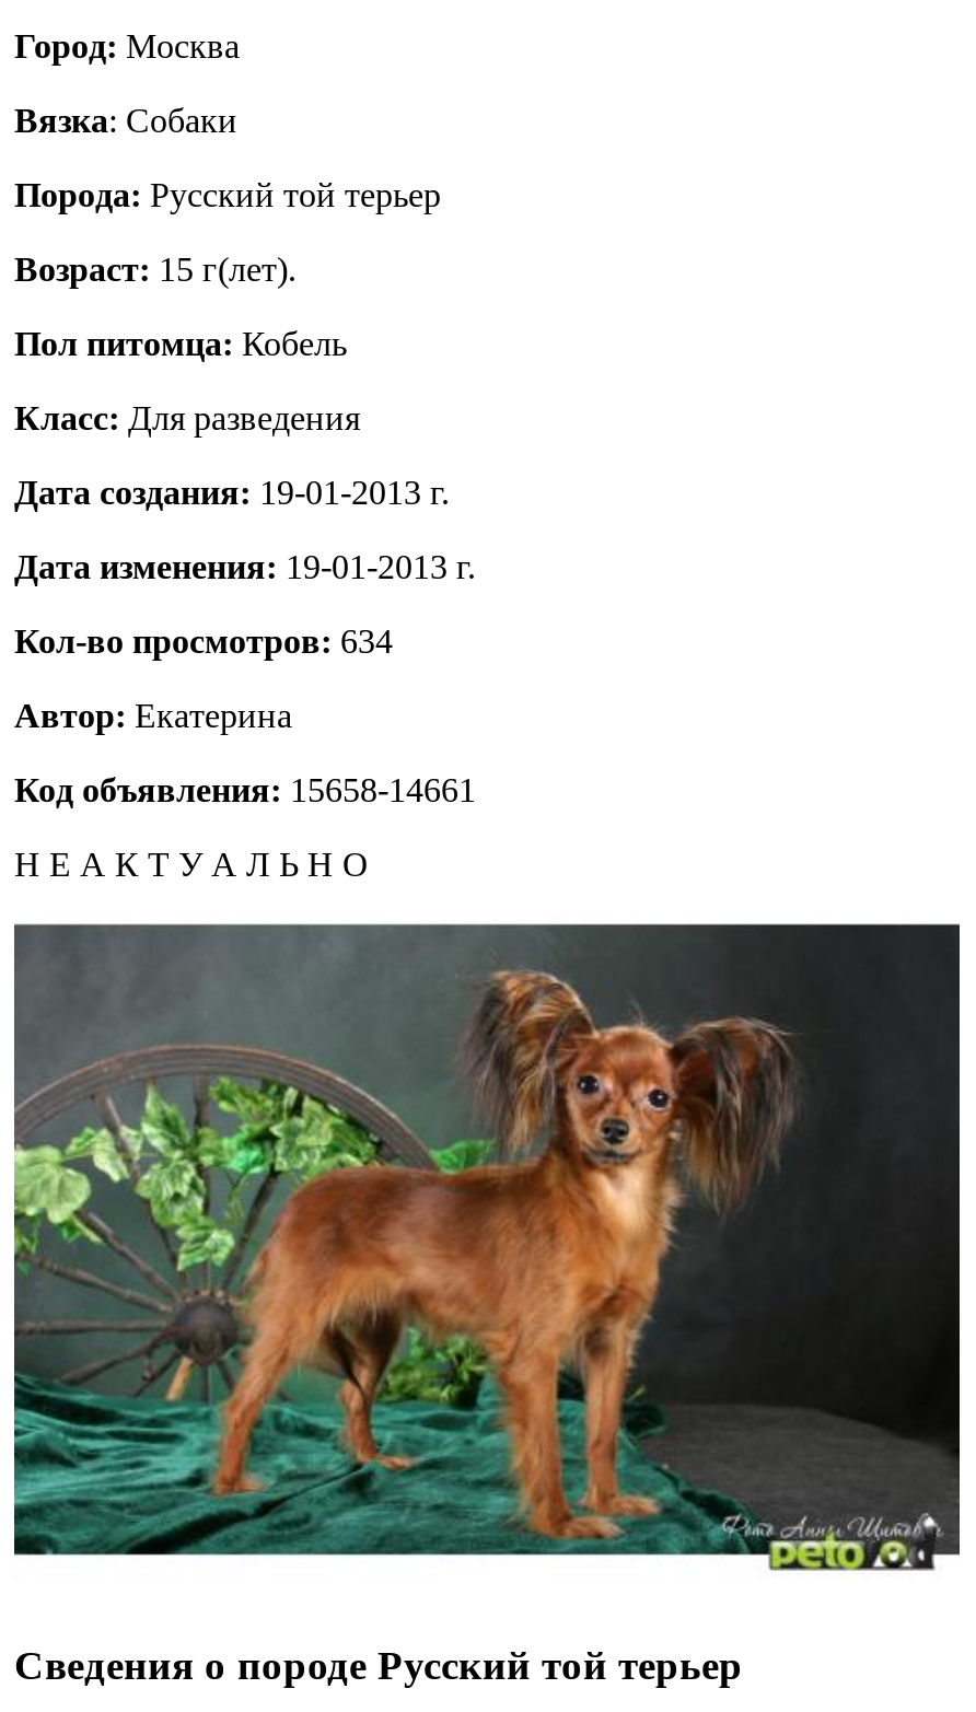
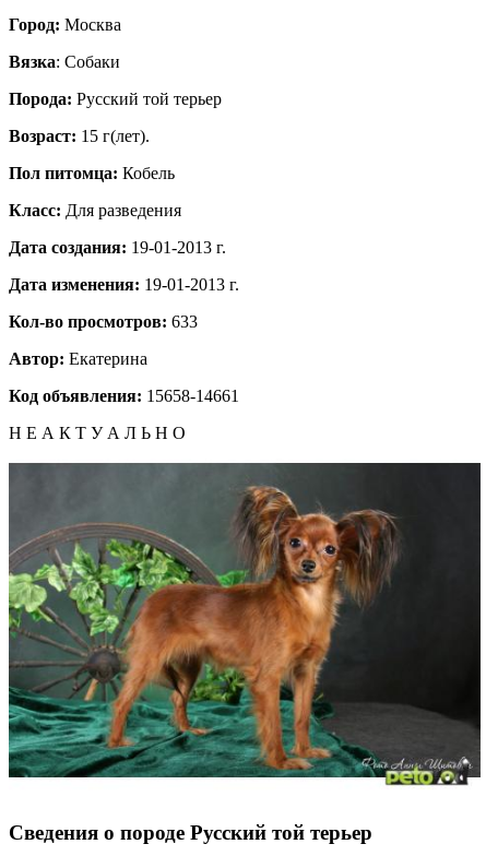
[14,622,393,659] Кол-во просмотров: 634 -> [9,312,198,330] Кол-во просмотров: 633

